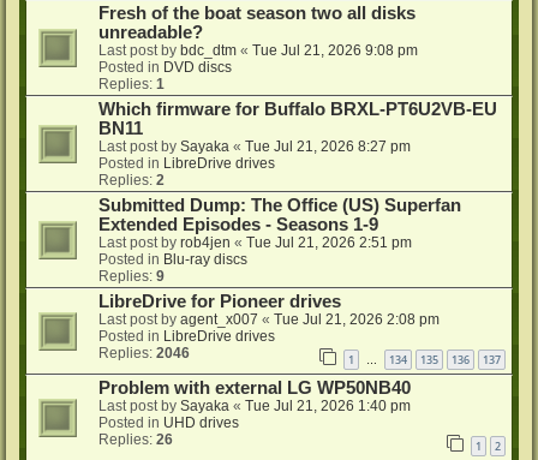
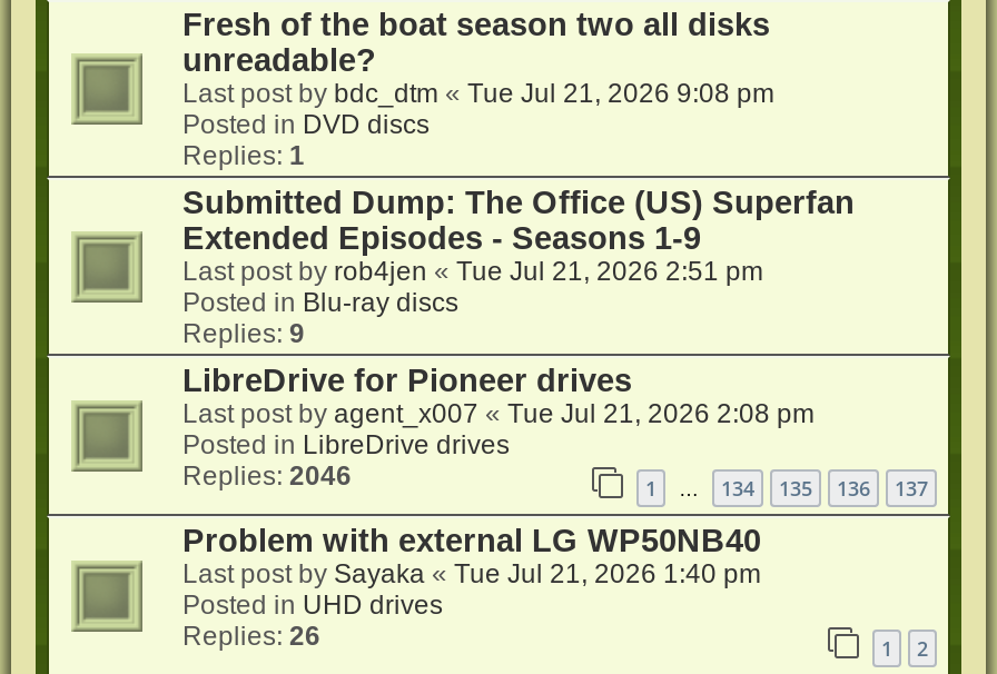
[98,100,497,189] Which firmware for Buffalo BRXL-PT6U2VB-EU | BN11 | Last post by Sayaka «Tue Jul 21, 2026 8:27 pm | Posted in LibreDrive drives | Replies: 2 -> none

